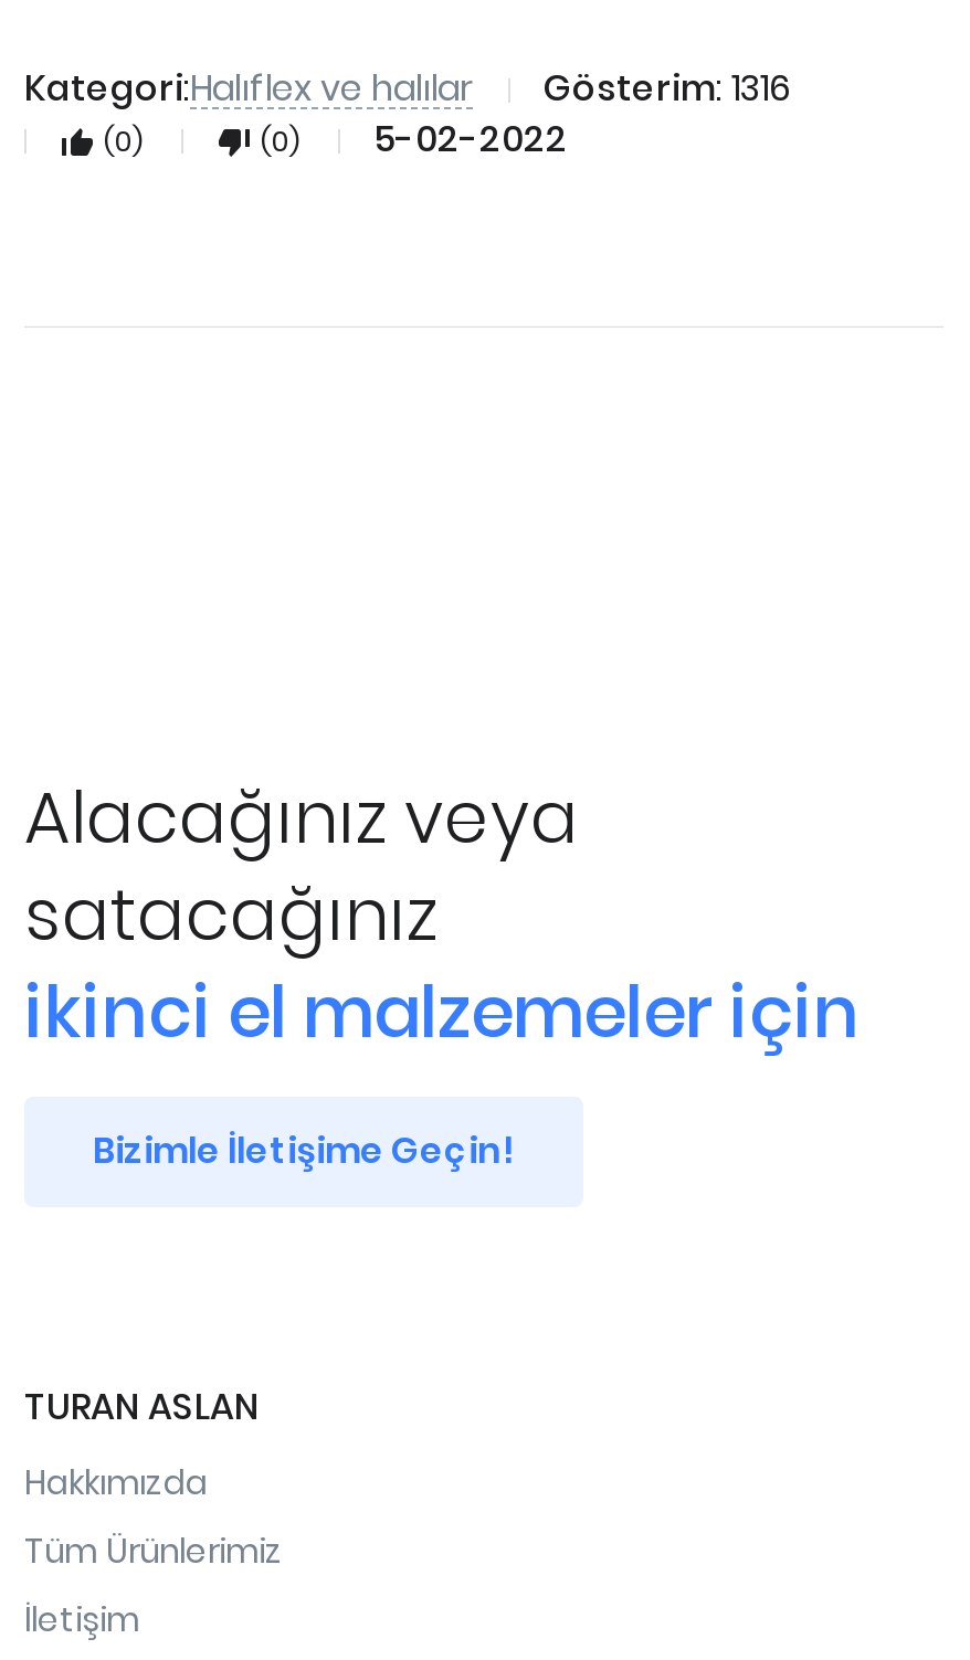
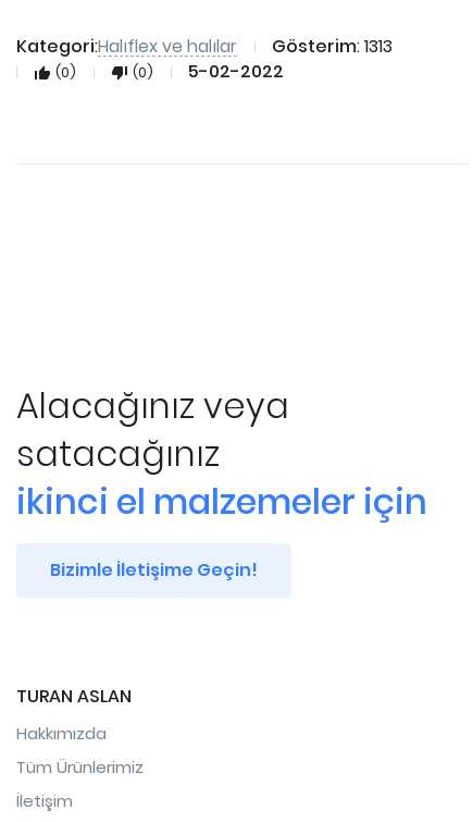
[24,63,791,115] Kategori:Halıflex ve halılar Gösterim: 1316 -> [16,34,393,59] Kategori:Halıflex ve halılar Gösterim: 1313

